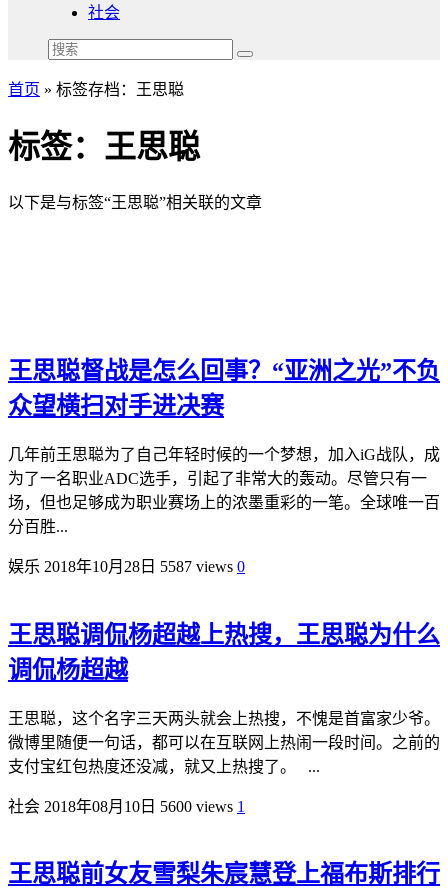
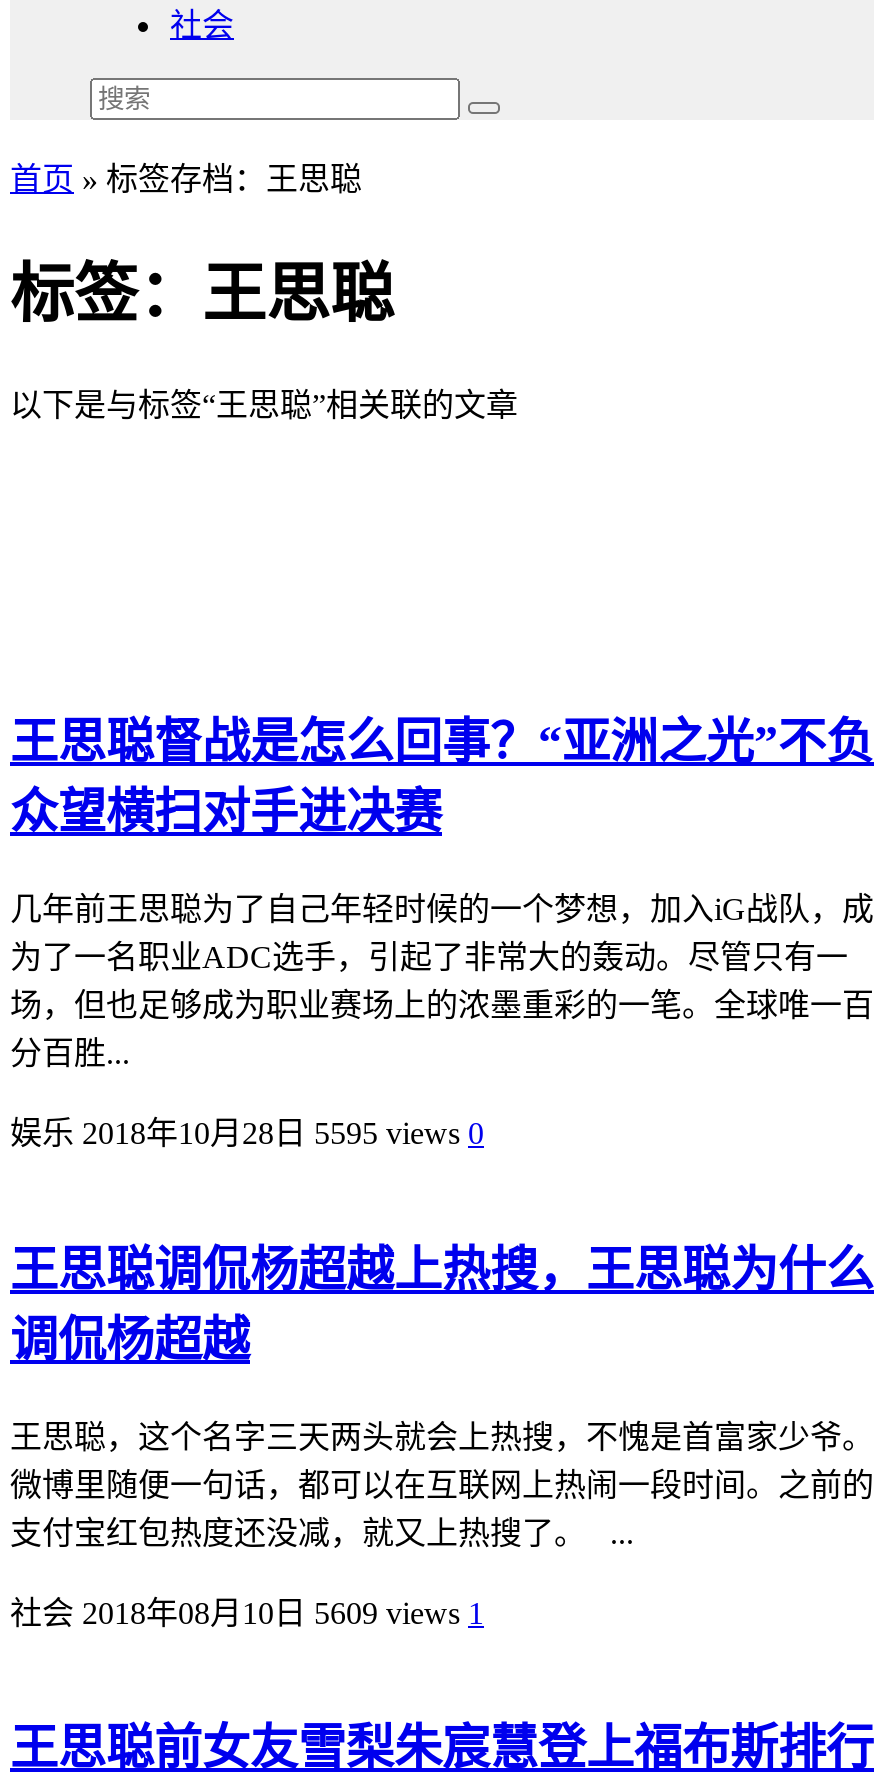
[8,558,245,575] 娱乐 2018年10月28日5587 views 0 -> [10,1115,484,1149] 娱乐 2018年10月28日5595 views 0
[8,797,245,814] 社会 2018年08月10日5600 views 1 -> [10,1595,484,1629] 社会 2018年08月10日5609 views 1

